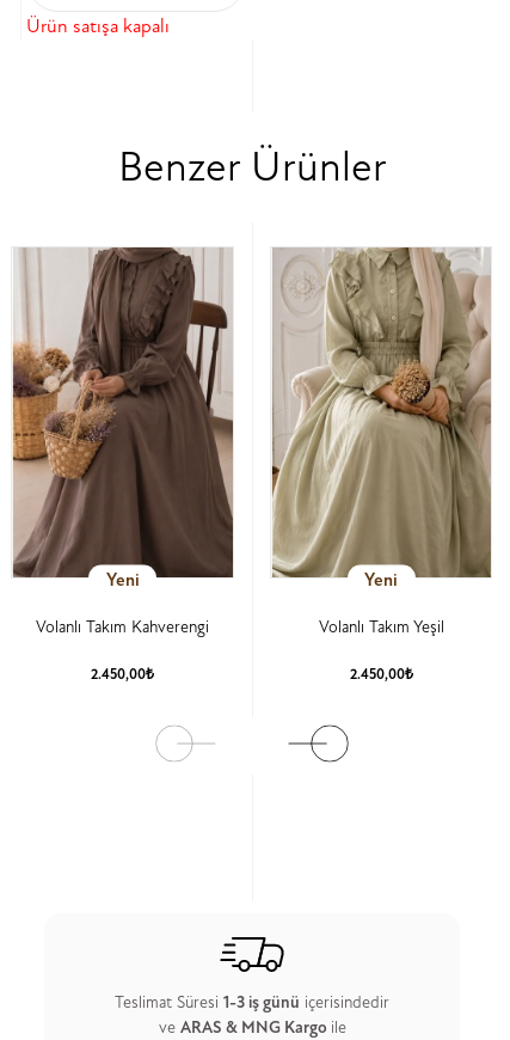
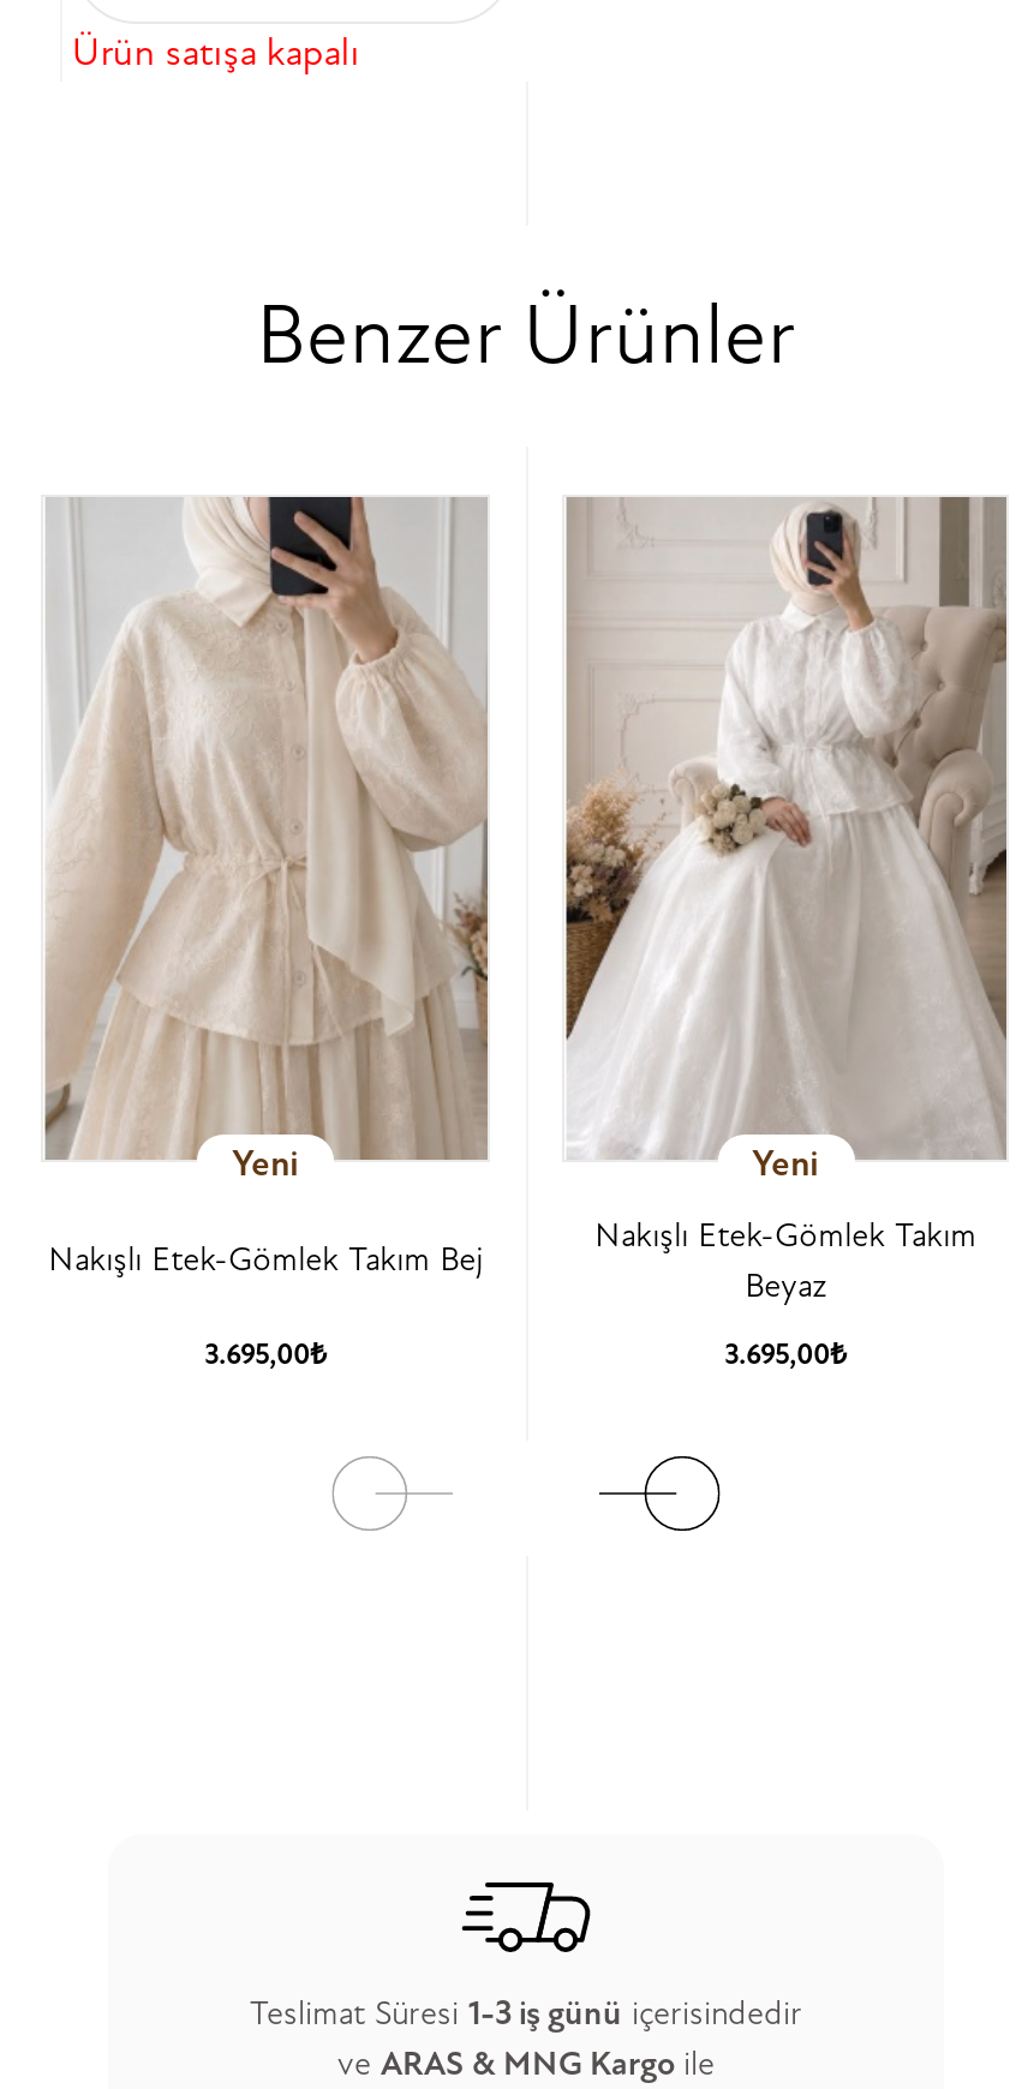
[12,247,233,637] [image] | Volanlı Takım Kahverengi -> [46,497,490,1280] [image] | Nakışlı Etek-Gömlek Takım Bej
[271,247,492,637] [image] | Volanlı Takım Yeşil -> [564,497,1009,1306] [image] | Nakışlı Etek-Gömlek Takım | Beyaz
[91,666,154,684] 2.450,00₺ -> [204,1337,327,1373] 3.695,00₺
[349,666,413,684] 2.450,00₺ -> [724,1337,847,1373] 3.695,00₺

